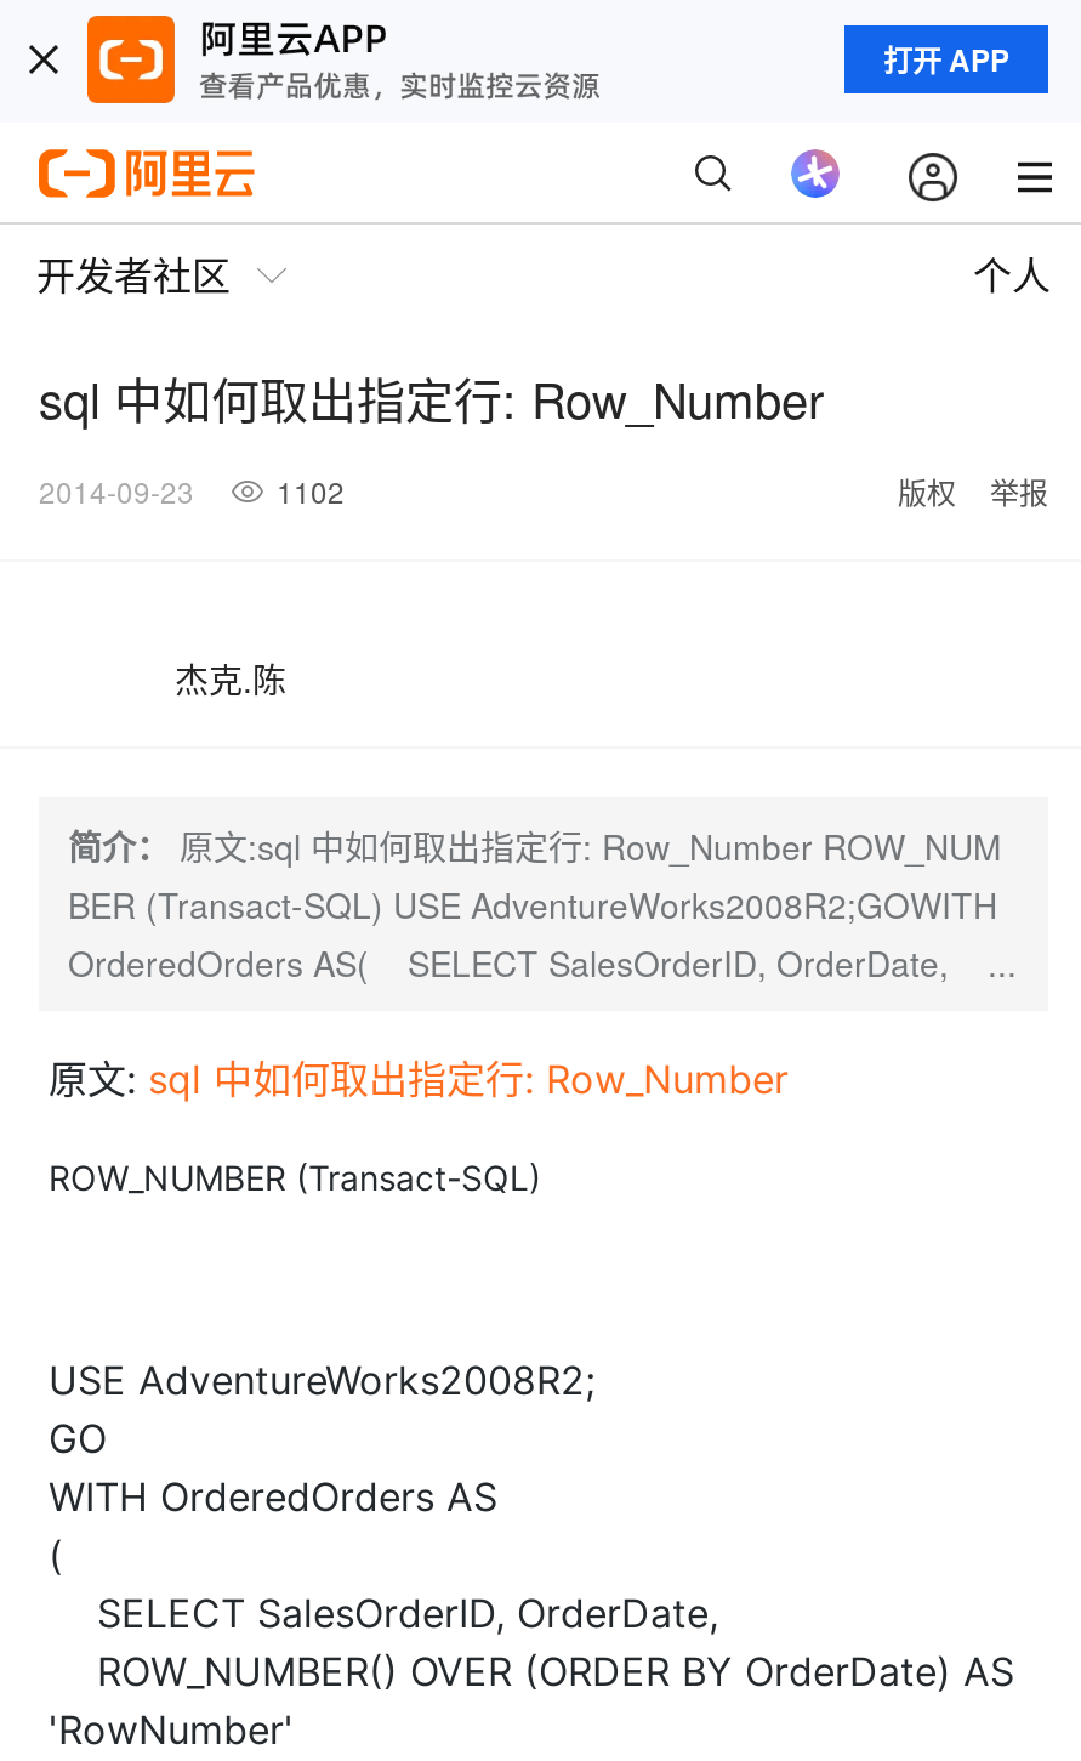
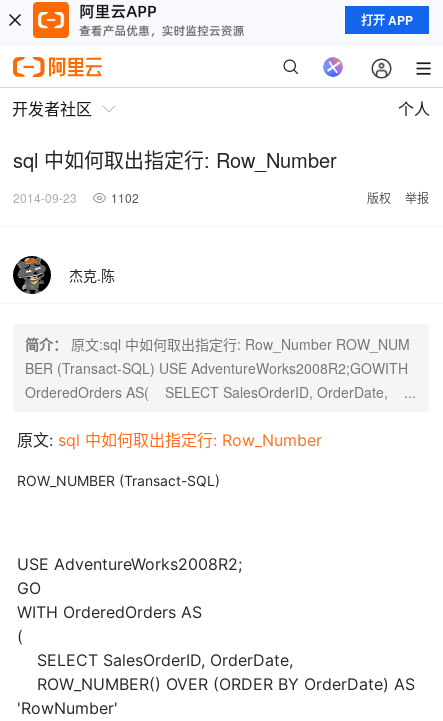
none -> [12,255,52,295] [image]

